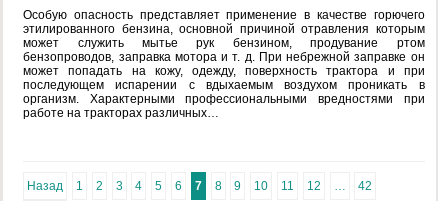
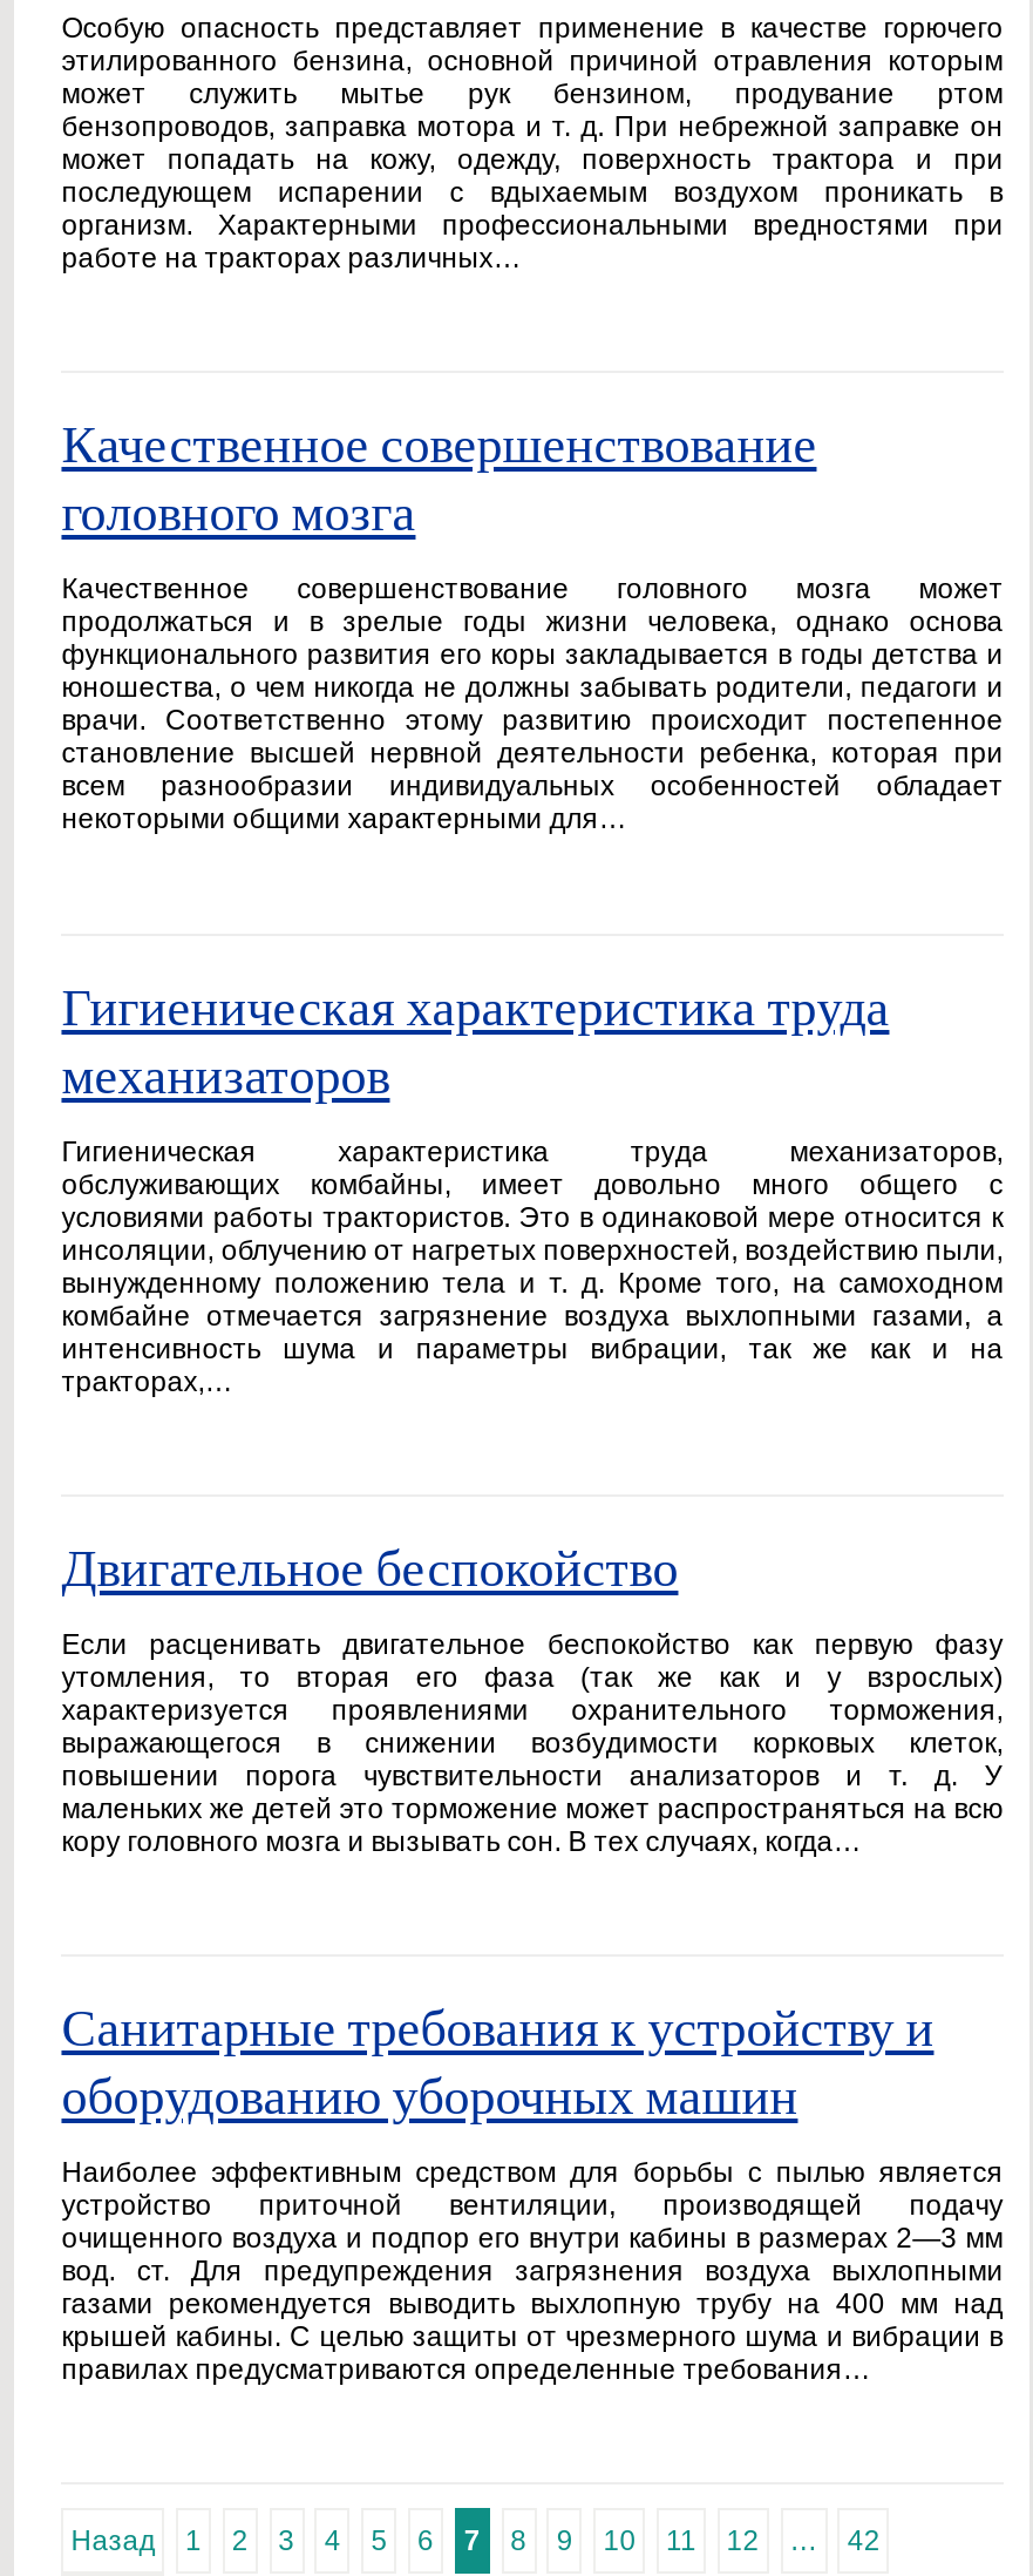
none -> [61,409,1003,2387] Качественное совершенствование | головного мозга | Качественное совершенствование головного мозга может | продолжаться и в зрелые годы жизни человека, однако основа | функционального развития его коры закладывается в годы детства и | юношества, о чем никогда не должны забывать родители, педагоги и | врачи. Соответственно этому развитию происходит постепенное | становление высшей нервной деятельности ребенка, которая при | всем разнообразии индивидуальных особенностей обладает | некоторыми общими характерными для… | Гигиеническая характеристика труда | механизаторов | Гигиеническая характеристика труда механизаторов, | обслуживающих комбайны, имеет довольно много общего с | условиями работы трактористов. Это в одинаковой мере относится к | инсоляции, облучению от нагретых поверхностей, воздействию пыли, | вынужденному положению тела и т. д. Кроме того, на самоходном | комбайне отмечается загрязнение воздуха выхлопными газами, а | интенсивность шума и параметры вибрации, так же как и на | тракторах,… | Двигательное беспокойство | Если расценивать двигательное беспокойство как первую фазу | утомления, то вторая его фаза (так же как и у взрослых) | характеризуется проявлениями охранительного торможения, | выражающегося в снижении возбудимости корковых клеток, | повышении порога чувствительности анализаторов и т. д. У | маленьких же детей это торможение может распространяться на всю | кору головного мозга и вызывать сон. В тех случаях, когда… | Санитарные требования к устройству и | оборудованию уборочных машин | Наиболее эффективным средством для борьбы с пылью является | устройство приточной вентиляции, производящей подачу | очищенного воздуха и подпор его внутри кабины в размерах 2—3 мм | вод. ст. Для предупреждения загрязнения воздуха выхлопными | газами рекомендуется выводить выхлопную трубу на 400 мм над | крышей кабины. С целью защиты от чрезмерного шума и вибрации в | правилах предусматриваются определенные требования…

